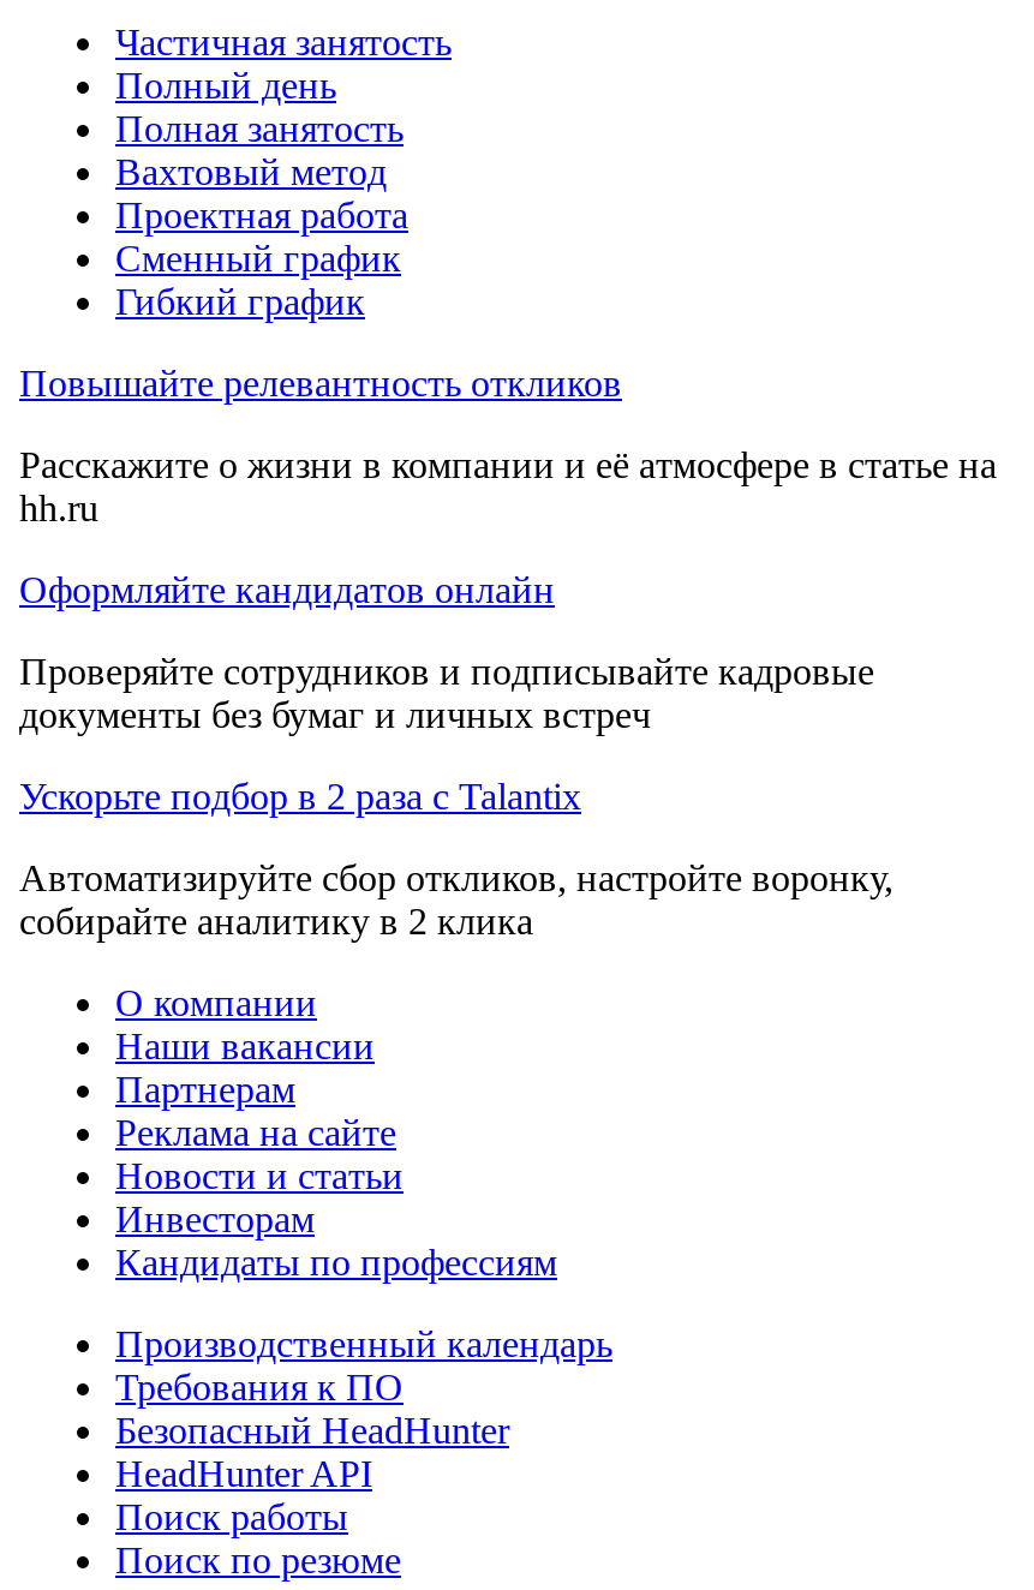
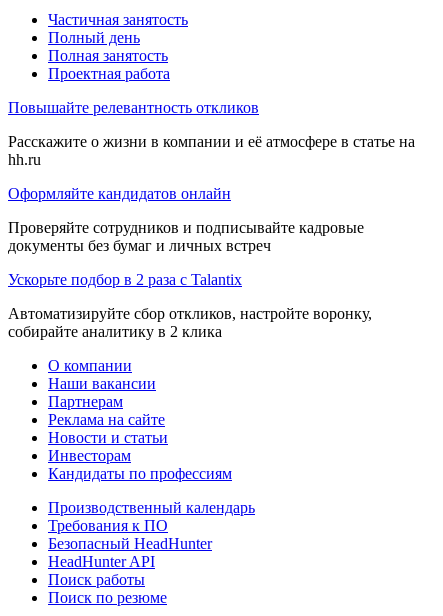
[115,151,387,191] Вахтовый метод -> none
[115,237,401,321] Сменный график | Гибкий график -> none

